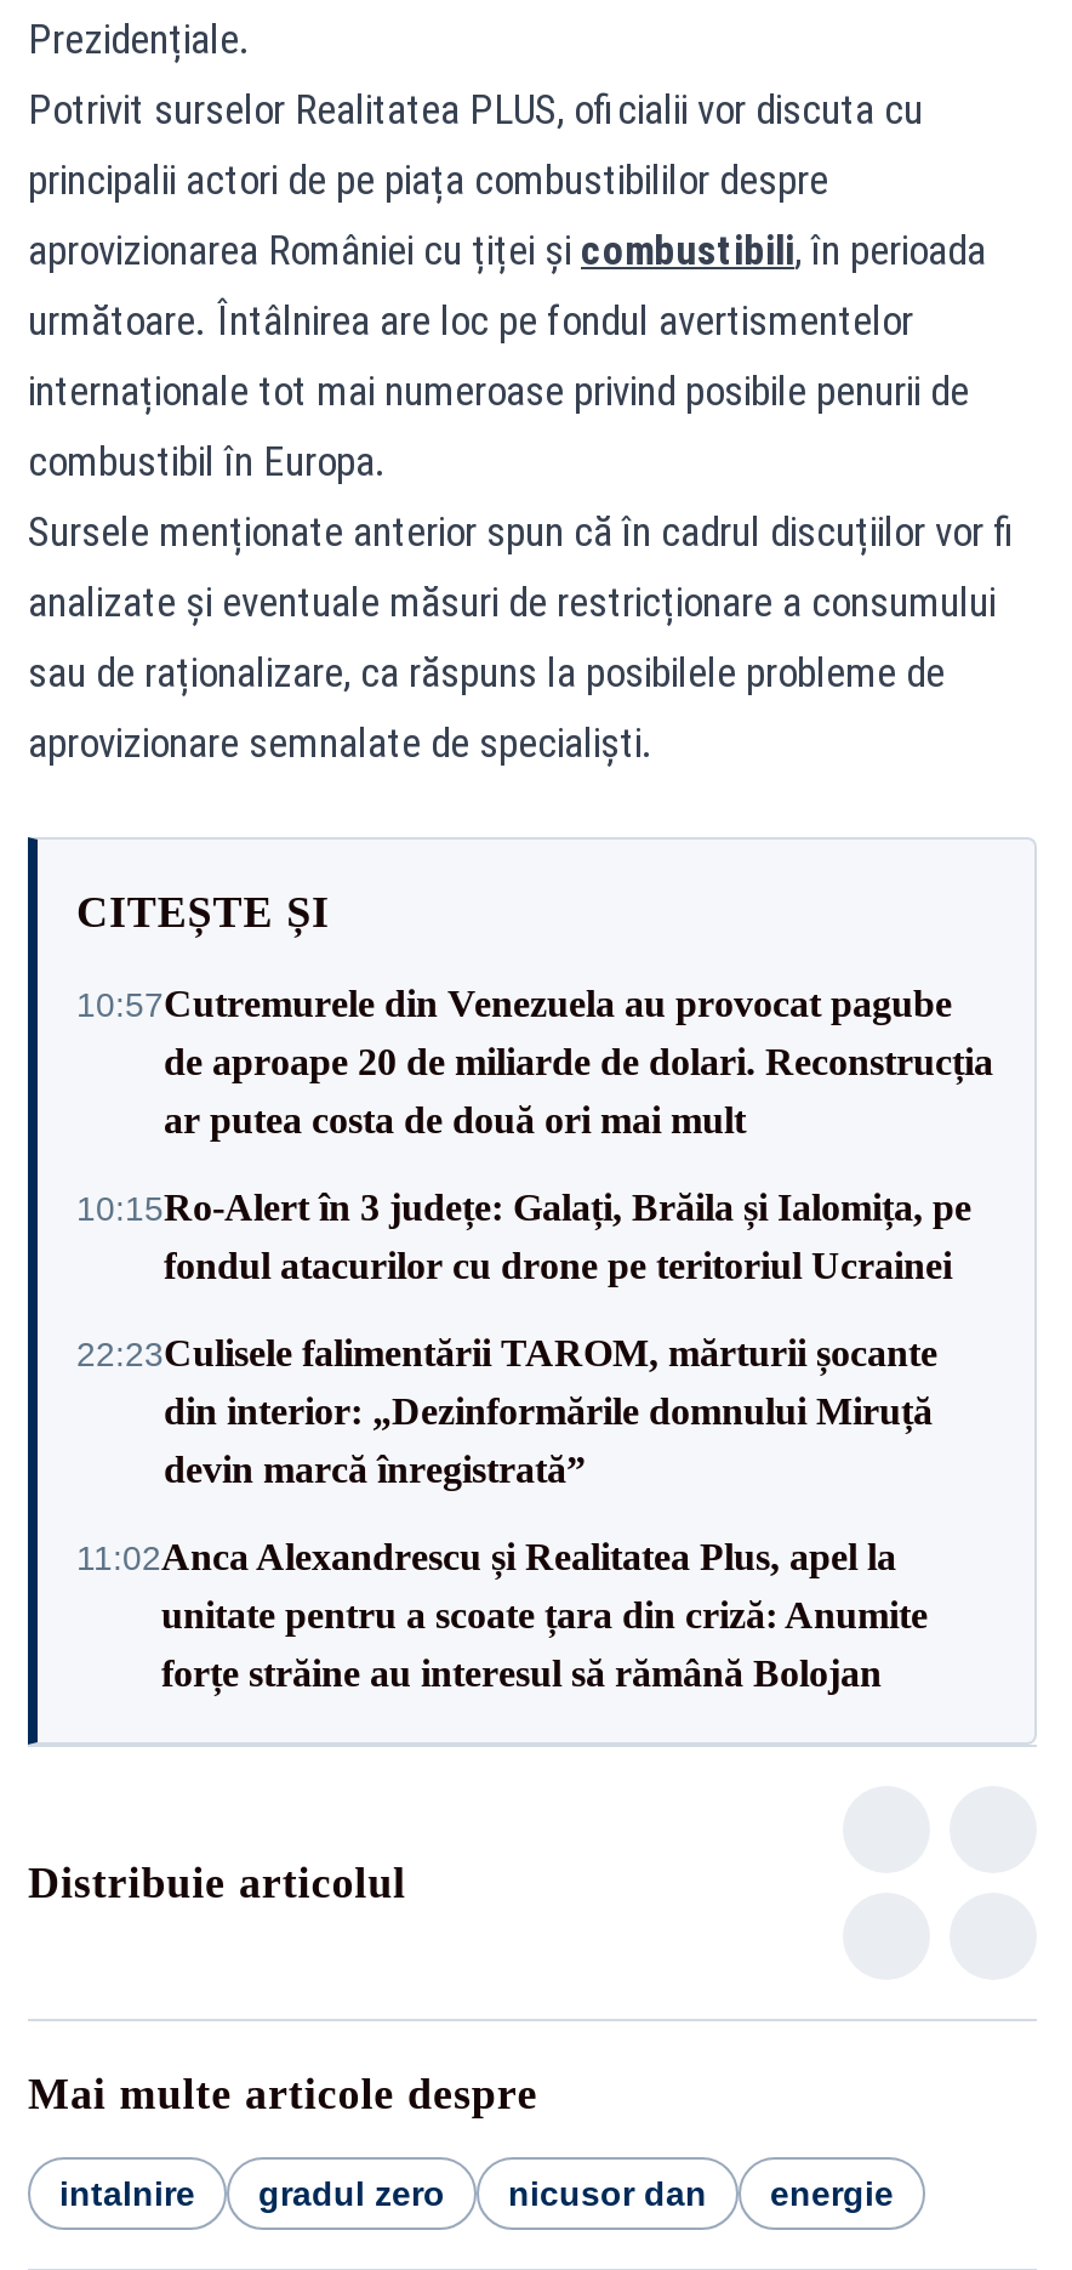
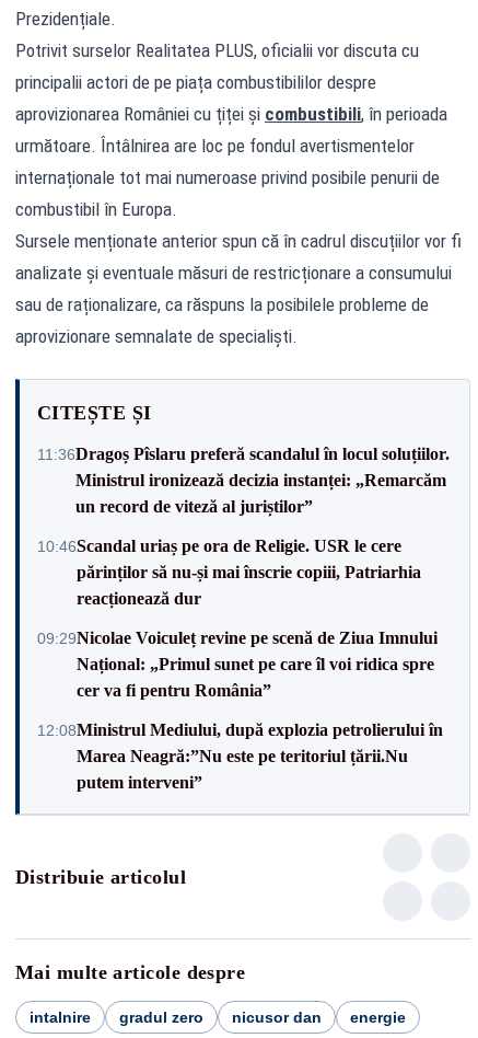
[76,983,993,1140] 10:57Cutremurele din Venezuela au provocat pagube | de aproape 20 de miliarde de dolari. Reconstrucția | ar putea costa de două ori mai mult -> [37,444,450,515] 11:36Dragoș Pîslaru preferă scandalul în locul soluțiilor. | Ministrul ironizează decizia instanței: „Remarcăm | un record de viteză al juriștilor”
[76,1187,971,1286] 10:15Ro‑Alert în 3 județe: Galați, Brăila și Ialomița, pe | fondul atacurilor cu drone pe teritoriul Ucrainei -> [37,536,421,607] 10:46Scandal uriaș pe ora de Religie. USR le cere | părinților să nu-și mai înscrie copiii, Patriarhia | reacționează dur
[76,1332,937,1490] 22:23Culisele falimentării TAROM, mărturii șocante | din interior: „Dezinformările domnului Miruță | devin marcă înregistrată” -> [37,628,438,699] 09:29Nicolae Voiculeț revine pe scenă de Ziua Imnului | Național: „Primul sunet pe care îl voi ridica spre | cer va fi pentru România”
[76,1536,928,1694] 11:02Anca Alexandrescu și Realitatea Plus, apel la | unitate pentru a scoate țara din criză: Anumite | forțe străine au interesul să rămână Bolojan -> [37,720,443,791] 12:08Ministrul Mediului, după explozia petrolierului în | Marea Neagră:”Nu este pe teritoriul țării.Nu | putem interveni”

